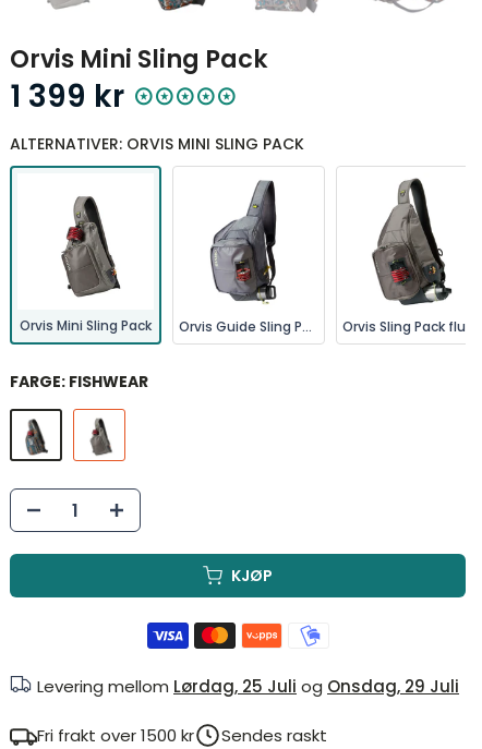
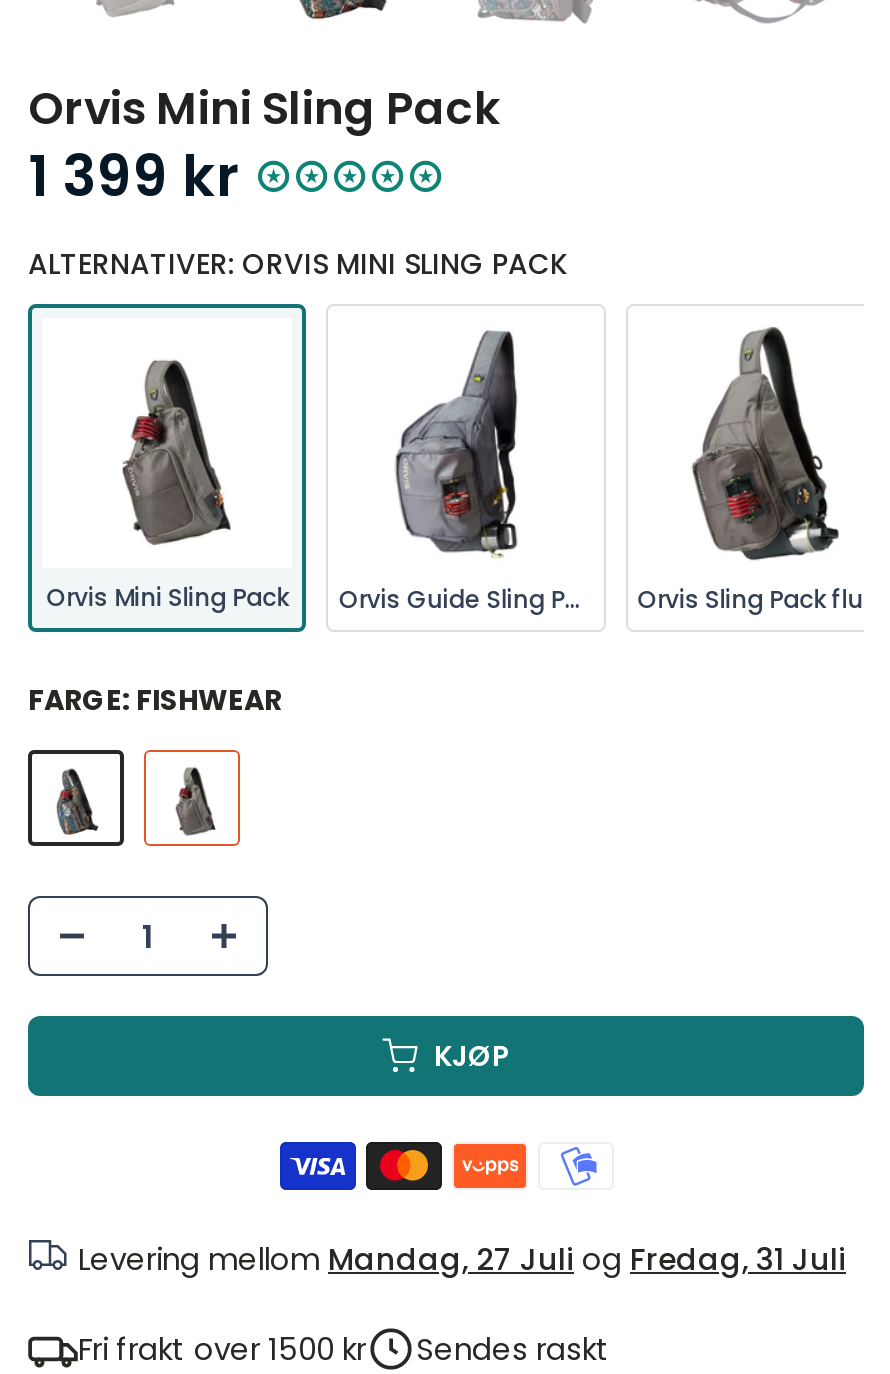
[37,675,459,698] Levering mellom Lørdag, 25 Juli og Onsdag, 29 Juli -> [78,1238,846,1280] Levering mellom Mandag, 27 Juli og Fredag, 31 Juli

